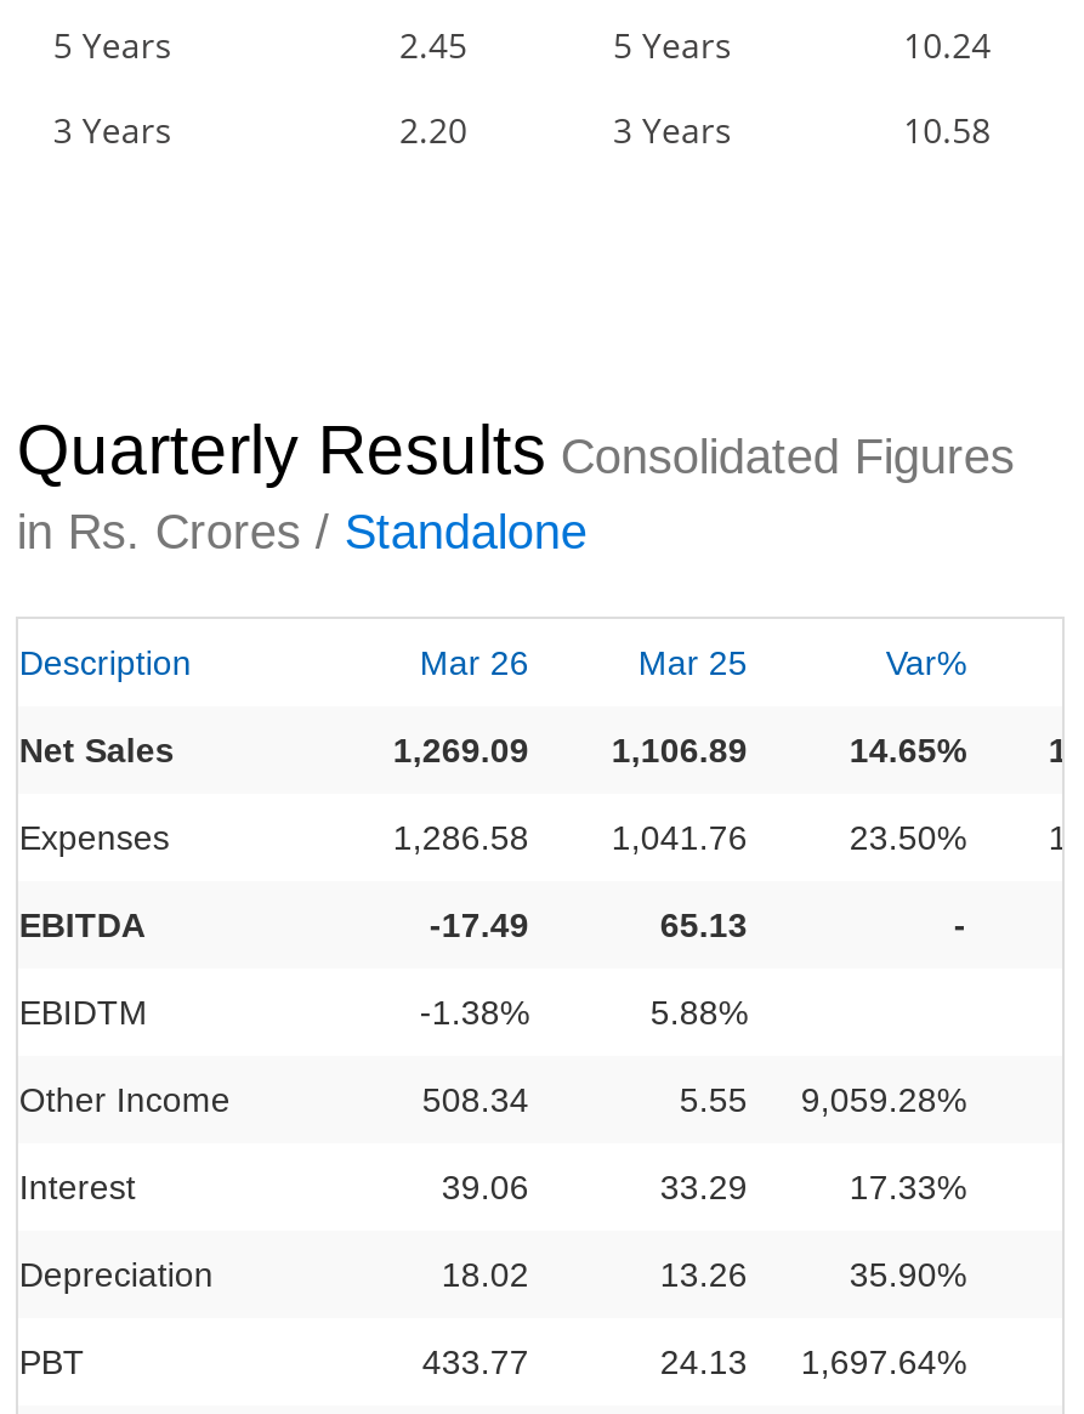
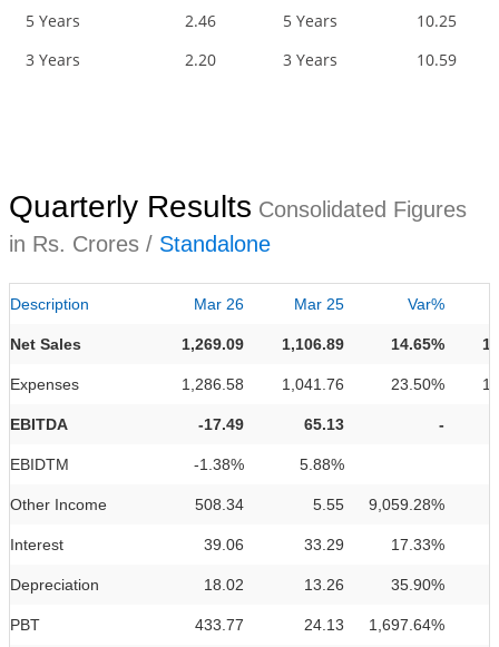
[399,22,467,68] 2.45 -> [185,10,216,31] 2.46
[903,22,991,68] 10.24 -> [416,10,456,31] 10.25
[903,107,991,153] 10.58 -> [416,49,456,70] 10.59

